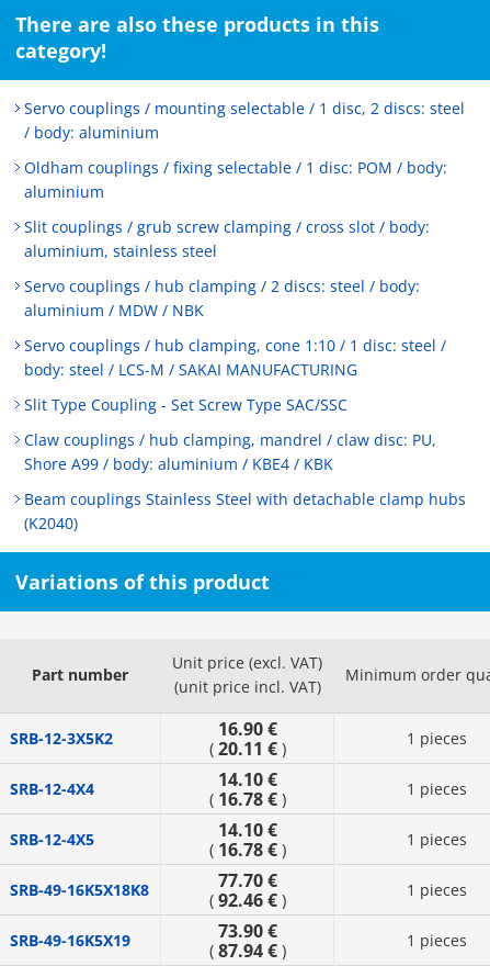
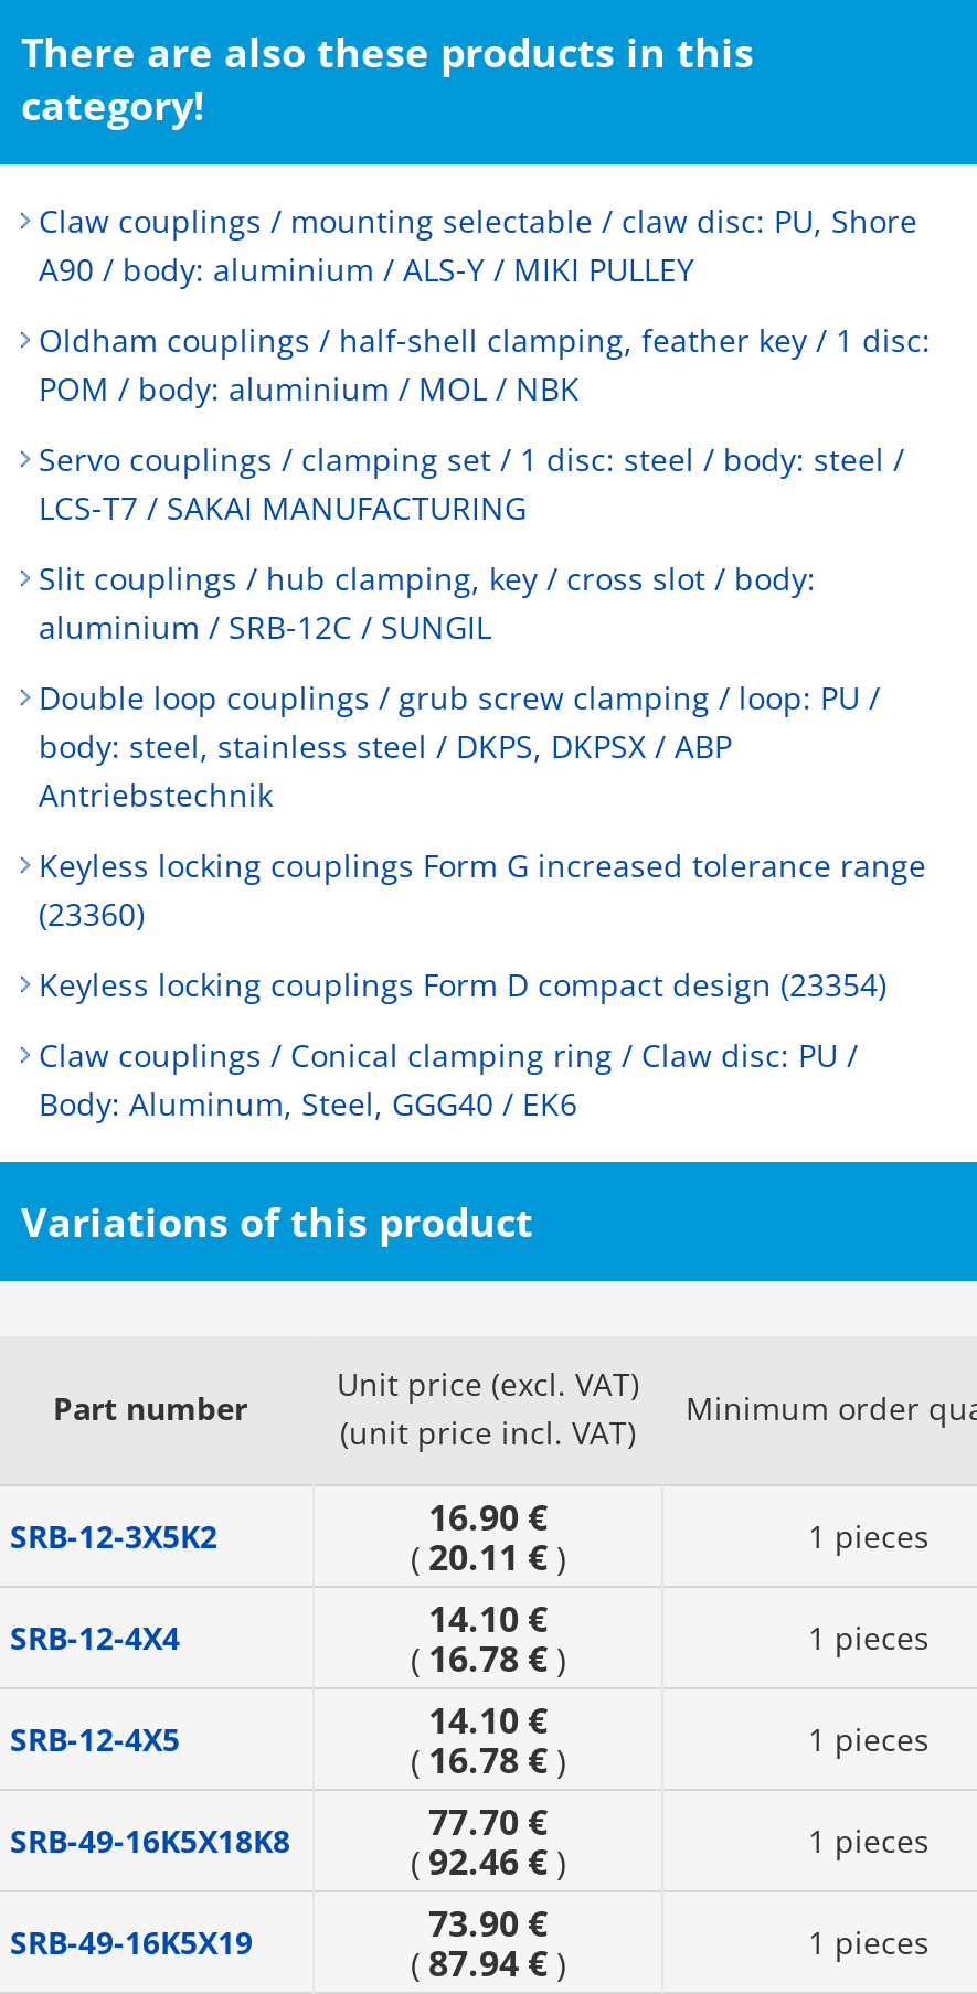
[24,98,465,143] Servo couplings / mounting selectable / 1 disc, 2 discs: steel | / body: aluminium -> [39,200,917,290] Claw couplings / mounting selectable / claw disc: PU, Shore | A90 / body: aluminium / ALS-Y / MIKI PULLEY
[24,157,447,202] Oldham couplings / fixing selectable / 1 disc: POM / body: | aluminium -> [39,319,931,409] Oldham couplings / half-shell clamping, feather key / 1 disc: | POM / body: aluminium / MOL / NBK
[24,216,430,261] Slit couplings / grub screw clamping / cross slot / body: | aluminium, stainless steel -> [39,438,904,529] Servo couplings / clamping set / 1 disc: steel / body: steel / | LCS-T7 / SAKAI MANUFACTURING
[24,276,420,321] Servo couplings / hub clamping / 2 discs: steel / body: | aluminium / MDW / NBK -> [39,557,816,648] Slit couplings / hub clamping, key / cross slot / body: | aluminium / SRB-12C / SUNGIL
[24,335,446,380] Servo couplings / hub clamping, cone 1:10 / 1 disc: steel / | body: steel / LCS-M / SAKAI MANUFACTURING -> [39,676,880,815] Double loop couplings / grub screw clamping / loop: PU / | body: steel, stainless steel / DKPS, DKPSX / ABP | Antriebstechnik
[24,394,347,415] Slit Type Coupling - Set Screw Type SAC/SSC -> [39,844,926,935] Keyless locking couplings Form G increased tolerance range | (23360)
[24,429,436,474] Claw couplings / hub clamping, mandrel / claw disc: PU, | Shore A99 / body: aluminium / KBE4 / KBK -> [39,963,886,1005] Keyless locking couplings Form D compact design (23354)
[24,488,466,533] Beam couplings Stainless Steel with detachable clamp hubs | (K2040) -> [39,1034,858,1124] Claw couplings / Conical clamping ring / Claw disc: PU / | Body: Aluminum, Steel, GGG40 / EK6

